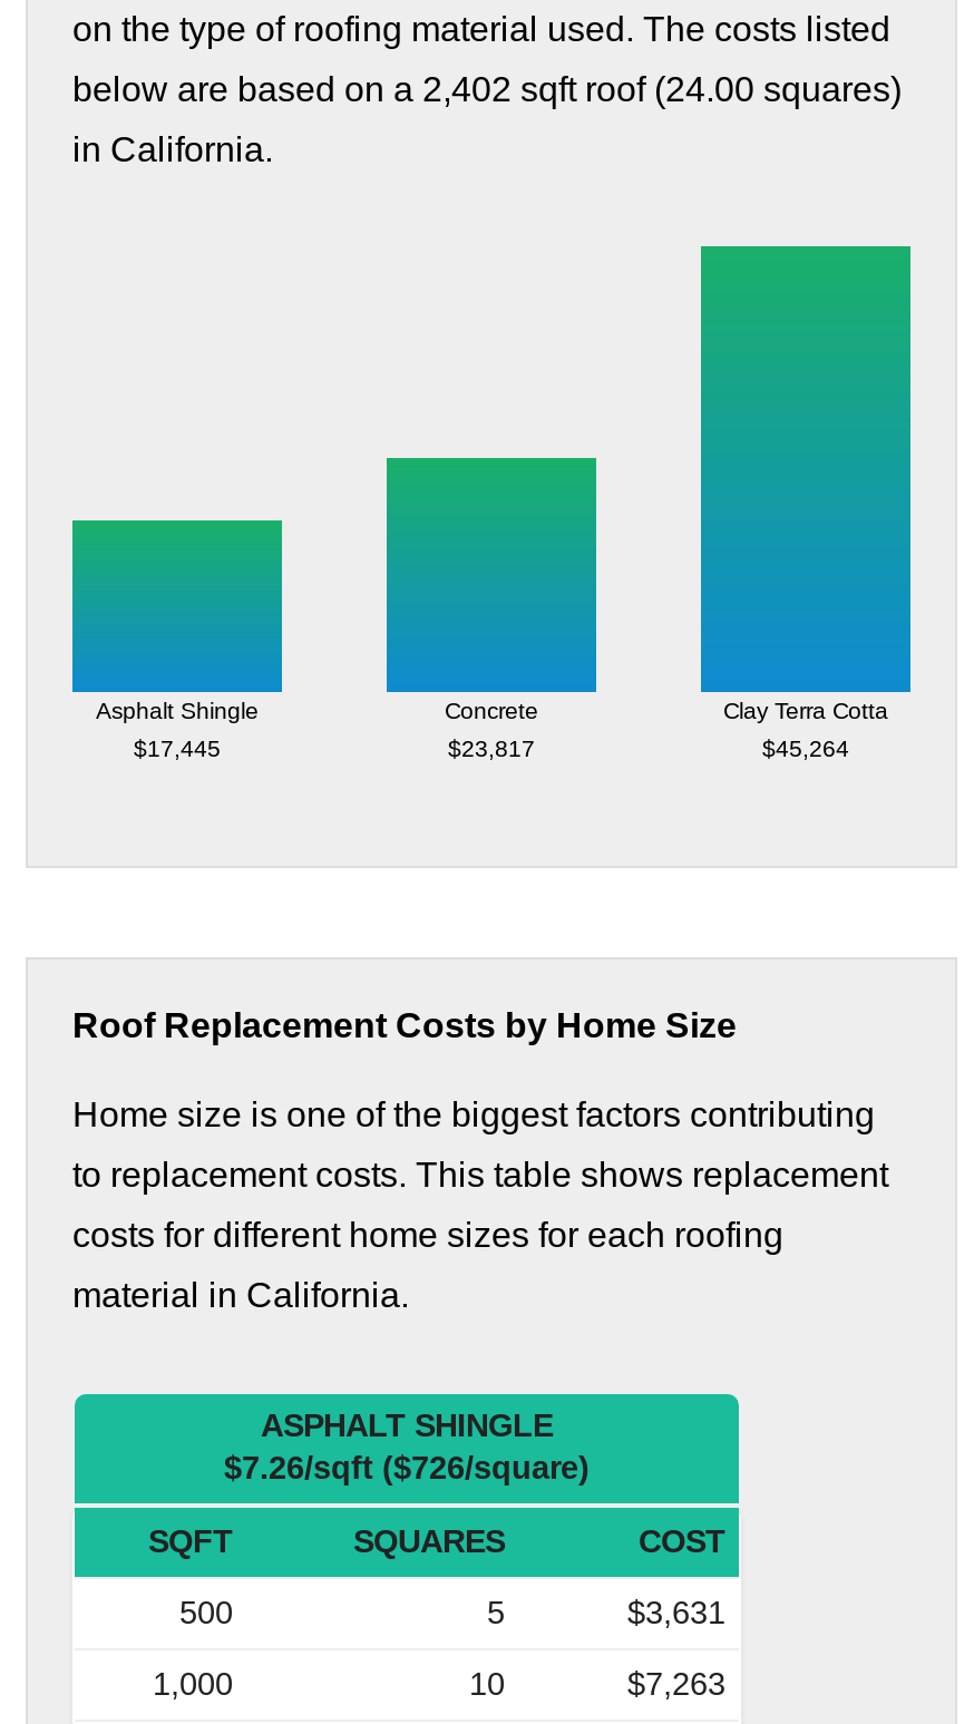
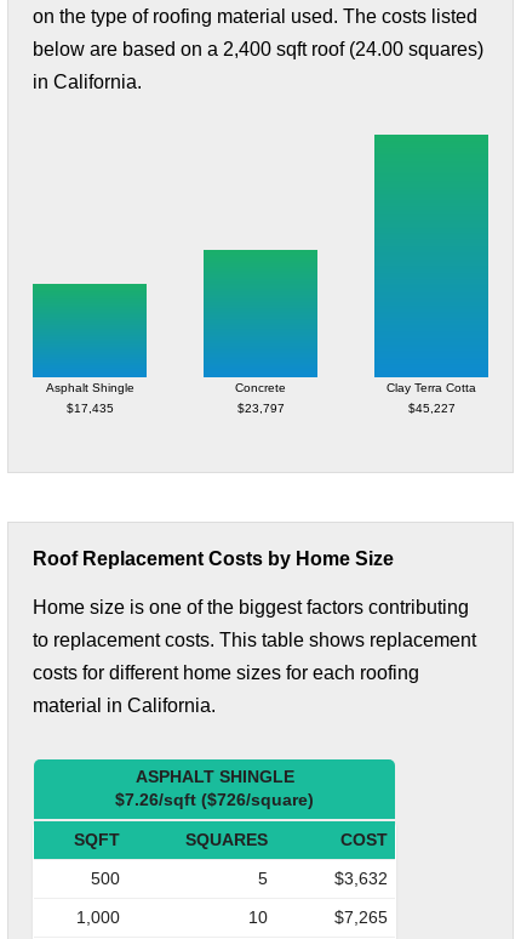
[72,70,902,108] below are based on a 2,402 sqft roof (24.00 squares) -> [33,39,483,59] below are based on a 2,400 sqft roof (24.00 squares)
[134,736,221,761] $17,445 -> [66,401,113,415] $17,435
[448,736,535,761] $23,817 -> [237,401,284,415] $23,797
[762,736,849,761] $45,264 -> [408,401,455,415] $45,227
[627,1594,725,1629] $3,631 -> [334,868,388,888] $3,632
[627,1665,725,1701] $7,263 -> [334,907,388,926] $7,265

